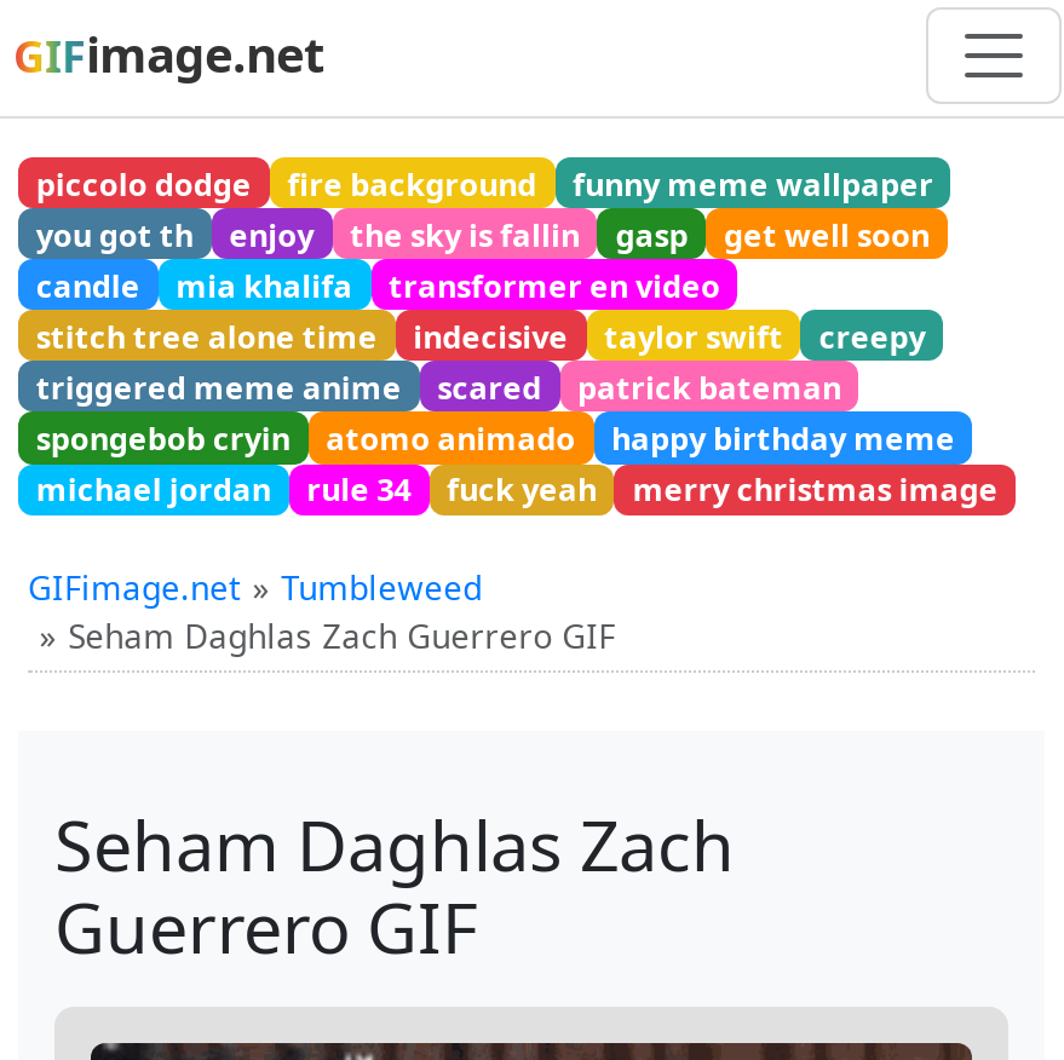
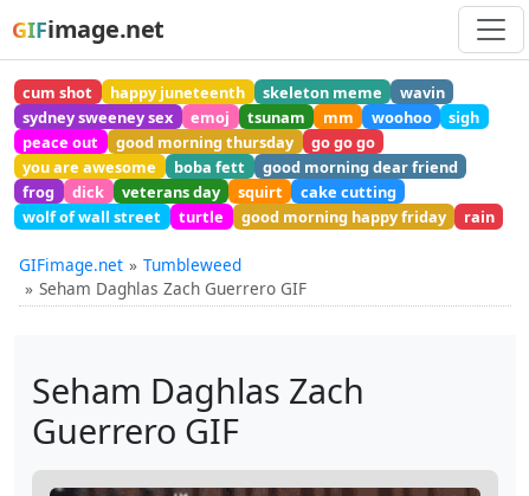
[36,161,998,511] piccolo dodge | fire background | funny meme wallpaper | you got th | enjoy | the sky is fallin | gasp | get well soon | candle | mia khalifa | transformer en video | stitch tree alone time | indecisive | taylor swift | creepy | triggered meme anime | scared | patrick bateman | spongebob cryin | atomo animado | happy birthday meme | michael jordan | rule 34 | fuck yeah | merry christmas image -> [23,81,494,227] cum shot | happy juneteenth | skeleton meme | wavin | sydney sweeney sex | emoj | tsunam | mm | woohoo | sigh | peace out | good morning thursday | go go go | you are awesome | boba fett | good morning dear friend | frog | dick | veterans day | squirt | cake cutting | wolf of wall street | turtle | good morning happy friday | rain

